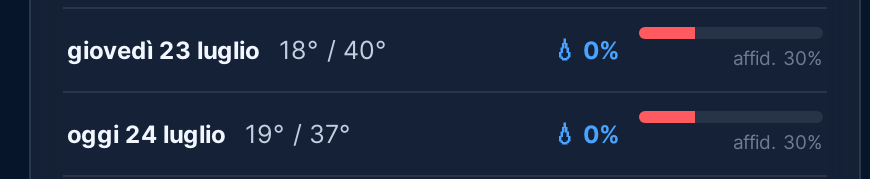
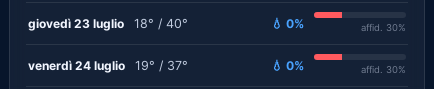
[67,118,225,148] oggi 24 luglio -> [28,57,125,72] venerdì 24 luglio

